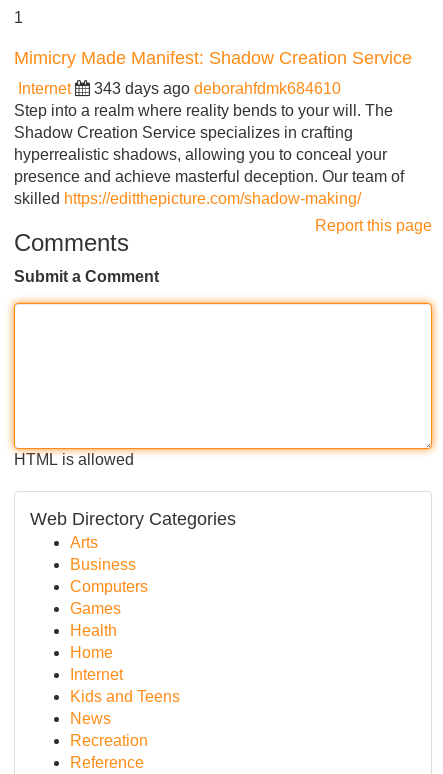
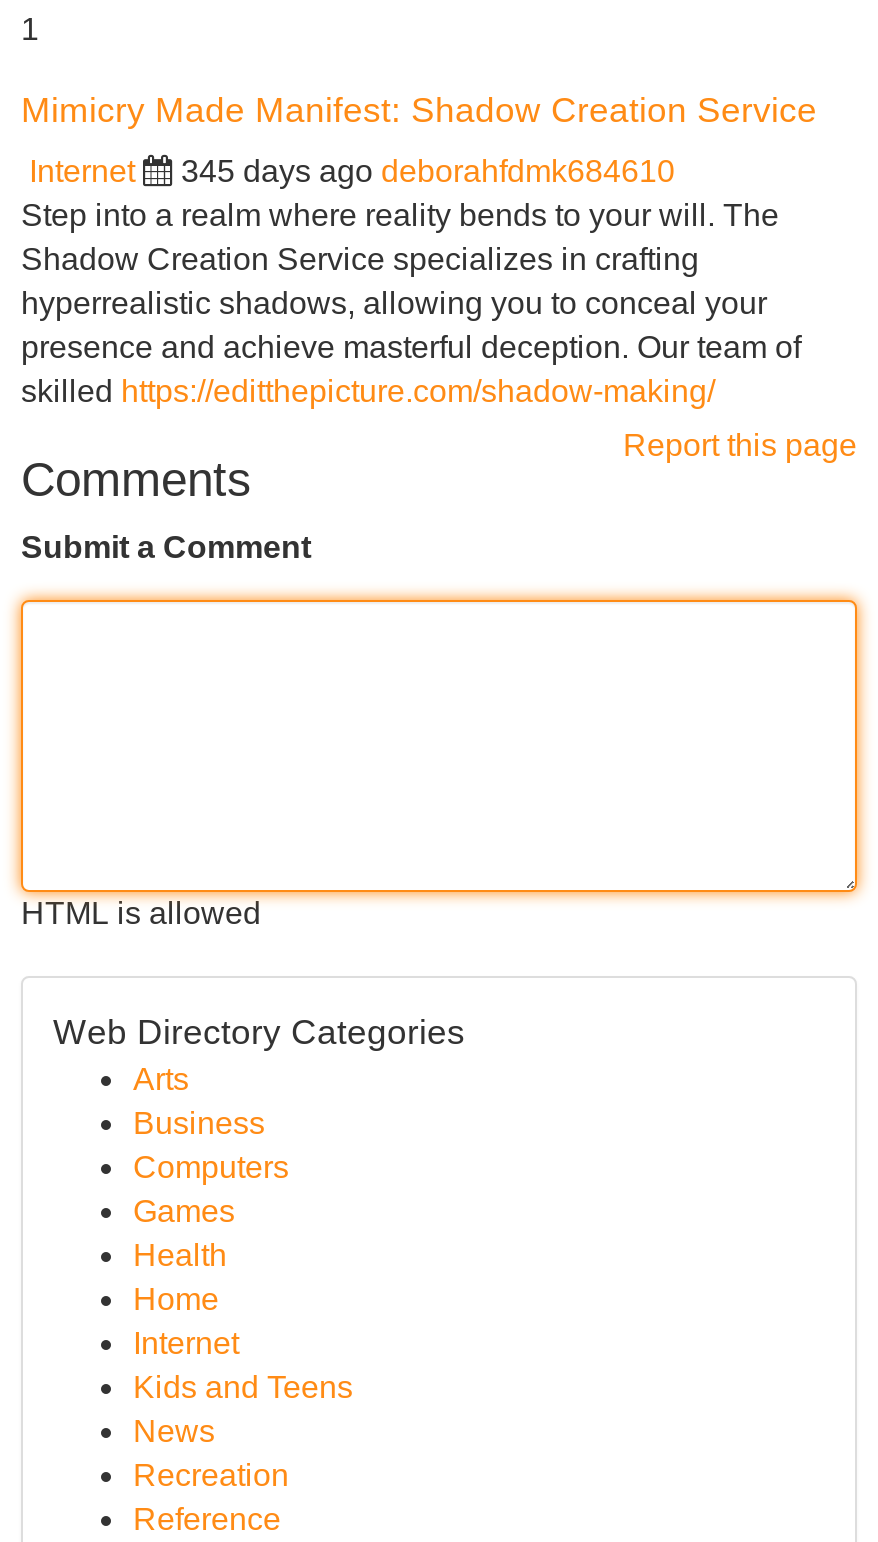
[94,80,341,97] 343 days ago deborahfdmk684610 -> [181,154,675,188] 345 days ago deborahfdmk684610

